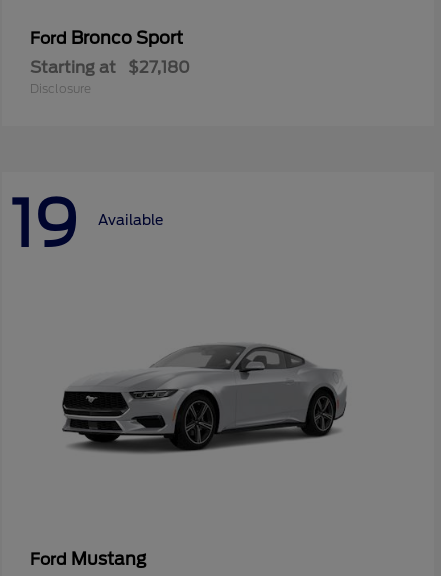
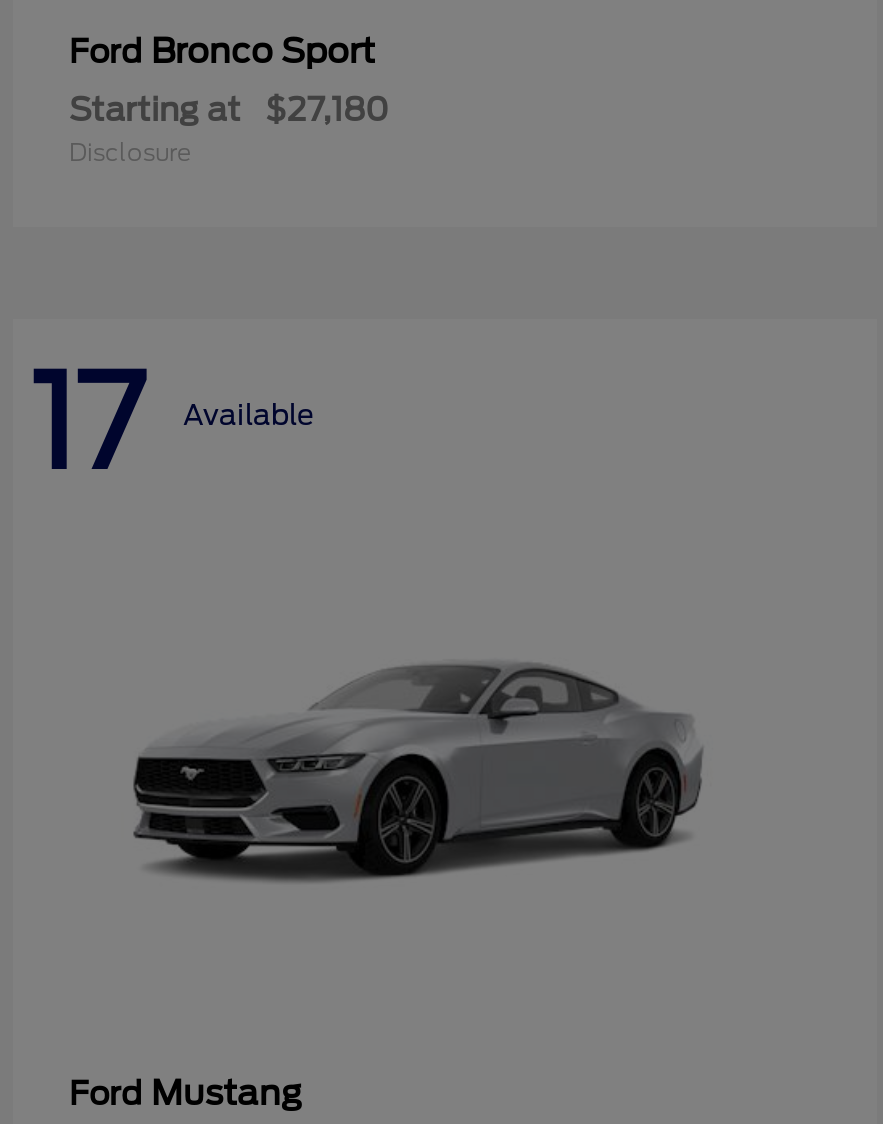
[10,186,163,262] 19 Available -> [29,348,313,500] 17 Available

